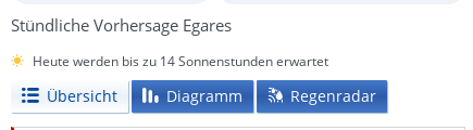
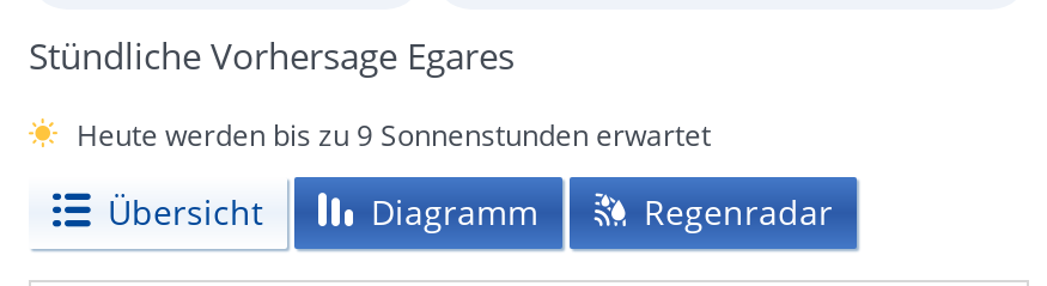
[33,52,328,70] Heute werden bis zu 14 Sonnenstunden erwartet -> [77,115,711,156] Heute werden bis zu 9 Sonnenstunden erwartet

